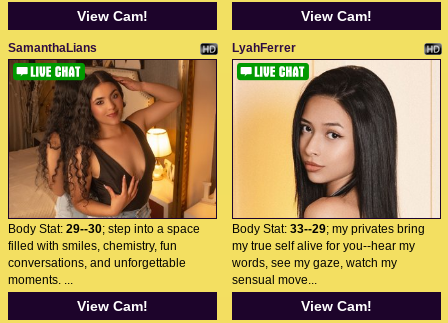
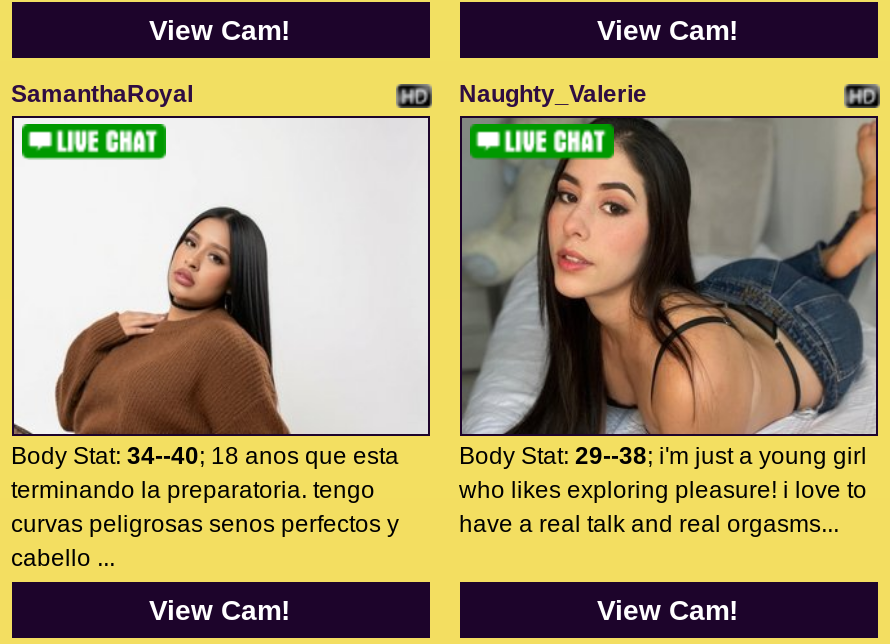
[7,41,96,55] SamanthaLians -> [11,80,193,108] SamanthaRoyal
[231,41,295,55] LyahFerrer -> [459,80,647,108] Naughty_Valerie
[7,59,217,287] [image] | Body Stat: 29--30; step into a space | filled with smiles, chemistry, fun | conversations, and unforgettable | moments. ... -> [11,116,430,572] [image] | Body Stat: 34--40; 18 anos que esta | terminando la preparatoria. tengo | curvas peligrosas senos perfectos y | cabello ...
[231,60,440,287] [image] | Body Stat: 33--29; my privates bring | my true self alive for you--hear my | words, see my gaze, watch my | sensual move... -> [459,116,878,538] [image] | Body Stat: 29--38; i'm just a young girl | who likes exploring pleasure! i love to | have a real talk and real orgasms...

